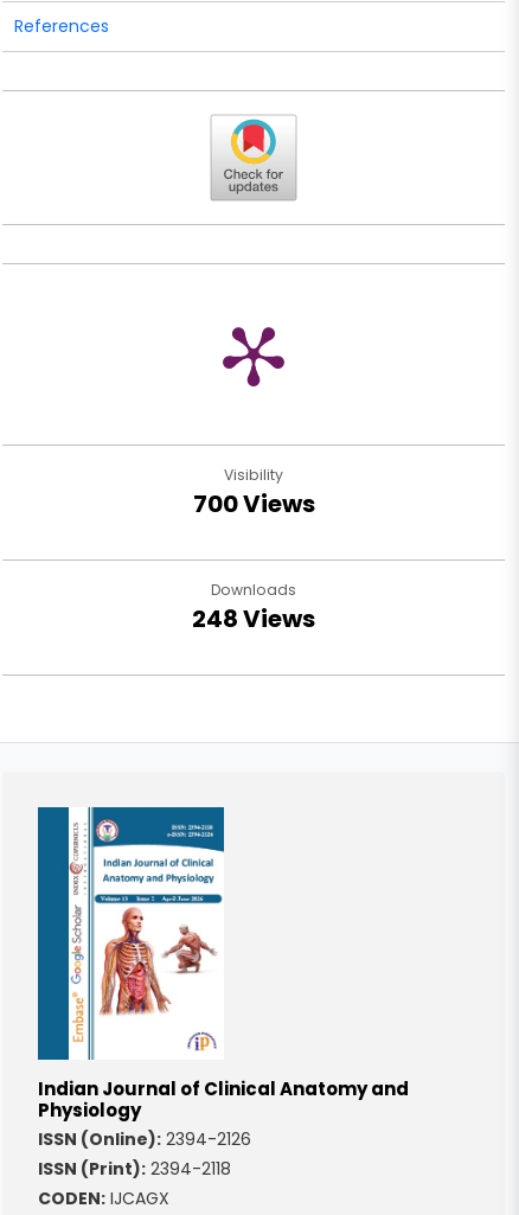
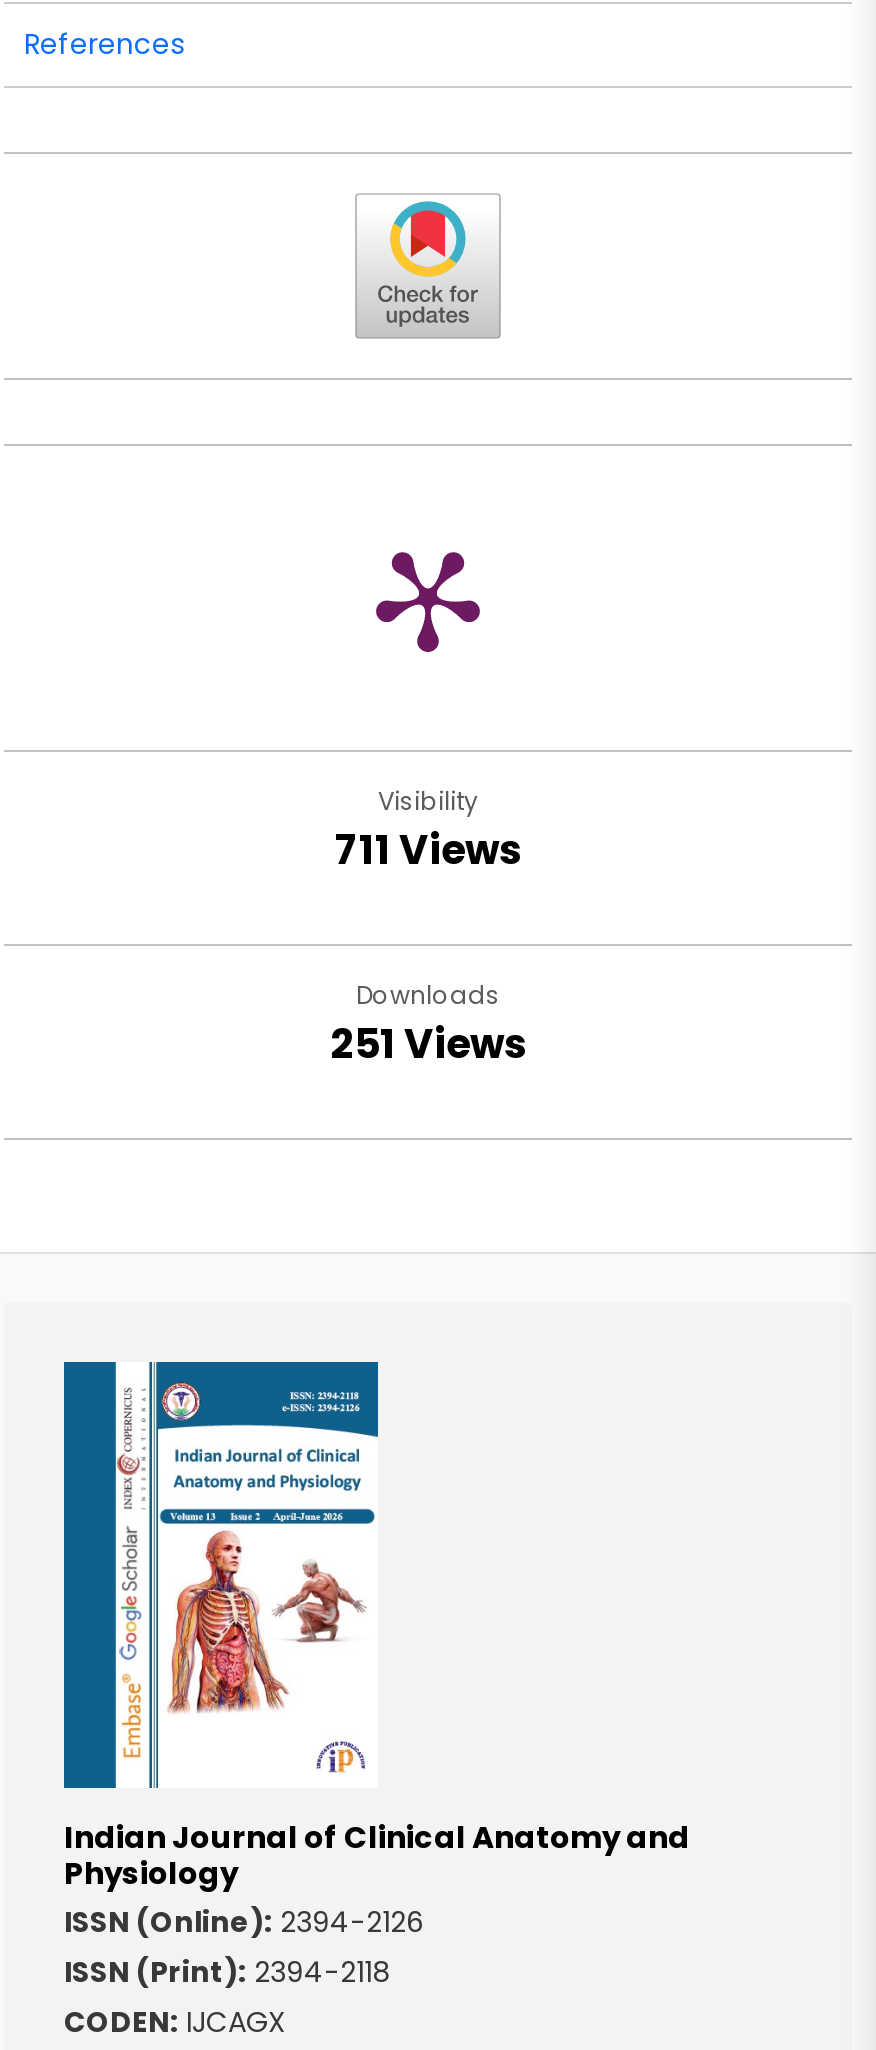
[193,487,315,520] 700 Views -> [335,821,521,877] 711 Views
[192,602,315,635] 248 Views -> [330,1015,526,1071] 251 Views

